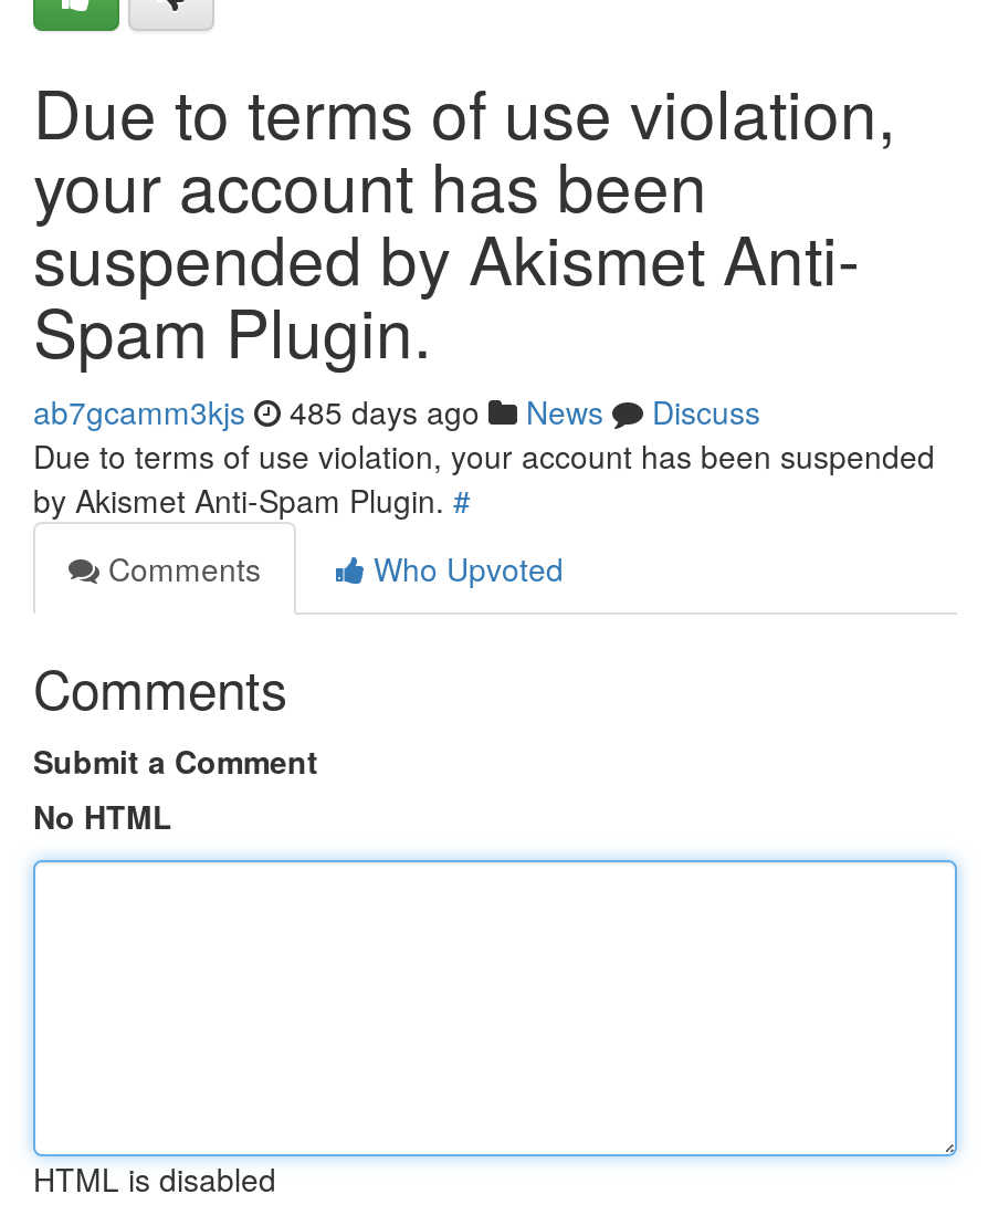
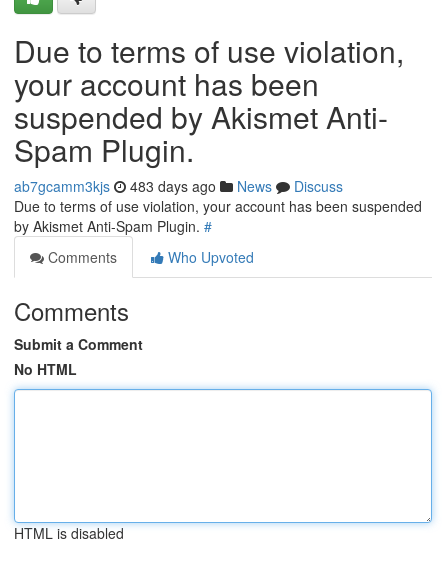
[33,389,760,433] ab7gcamm3kjs 485 days ago News Discuss -> [14,176,343,196] ab7gcamm3kjs 483 days ago News Discuss

